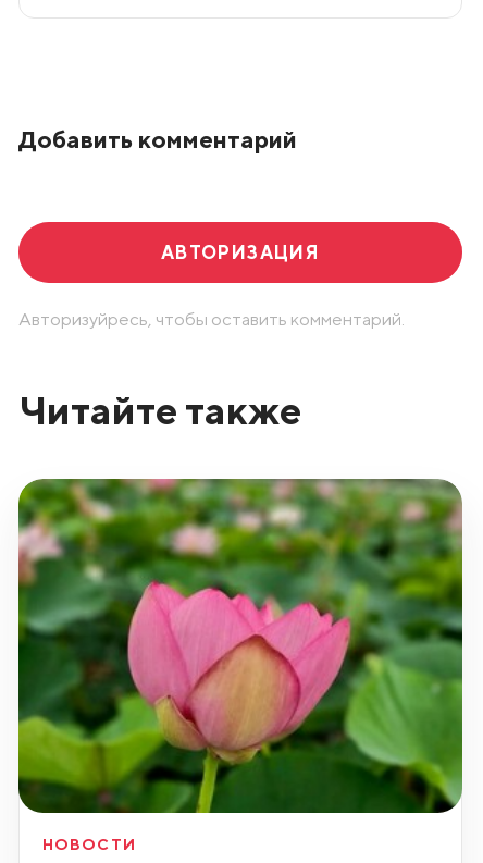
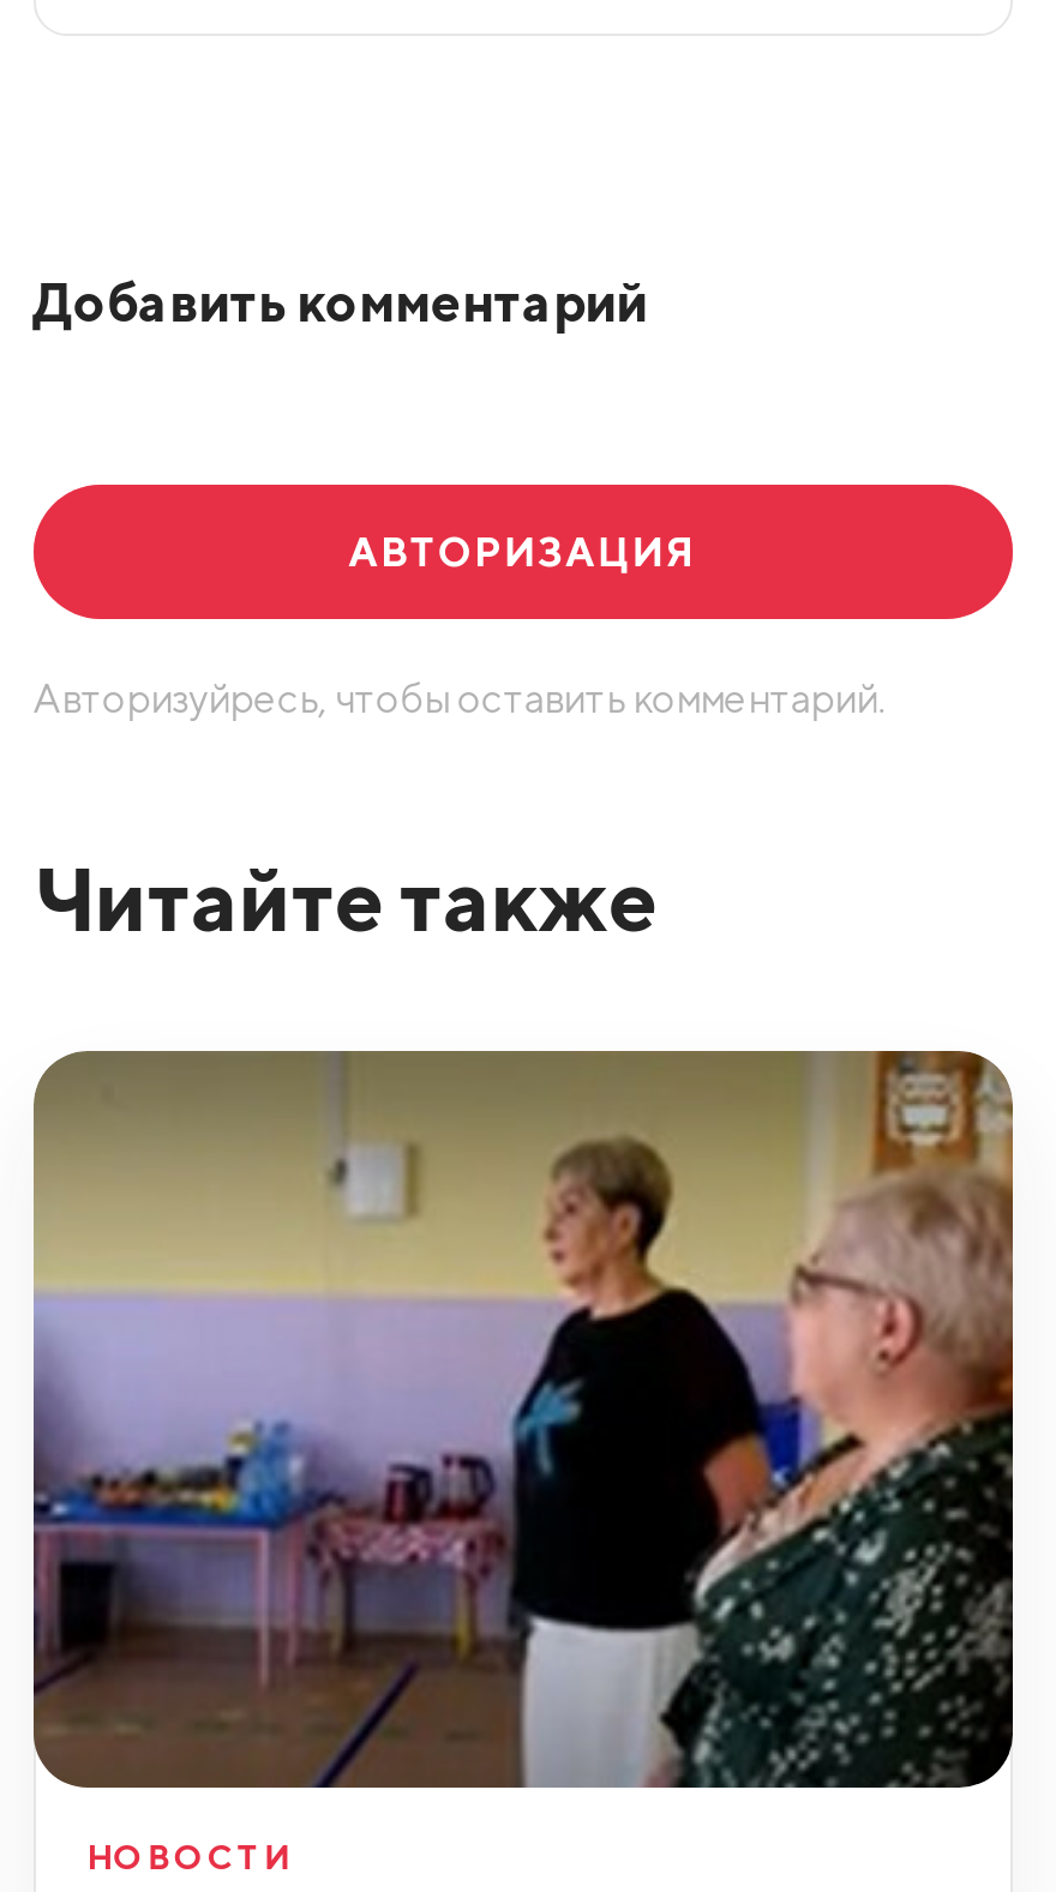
[17,479,463,814] [image] -> [31,1049,1015,1790] [image]

